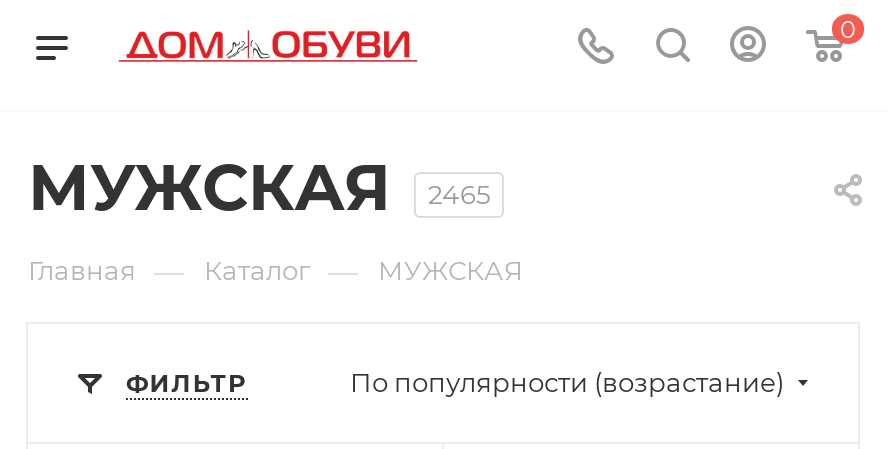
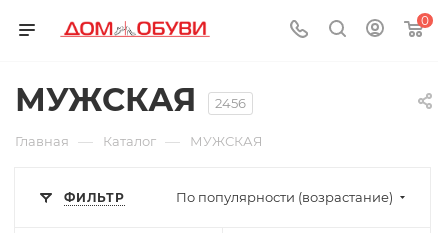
[28,148,490,226] МУЖСКАЯ 2465 -> [15,80,246,119] МУЖСКАЯ 2456

